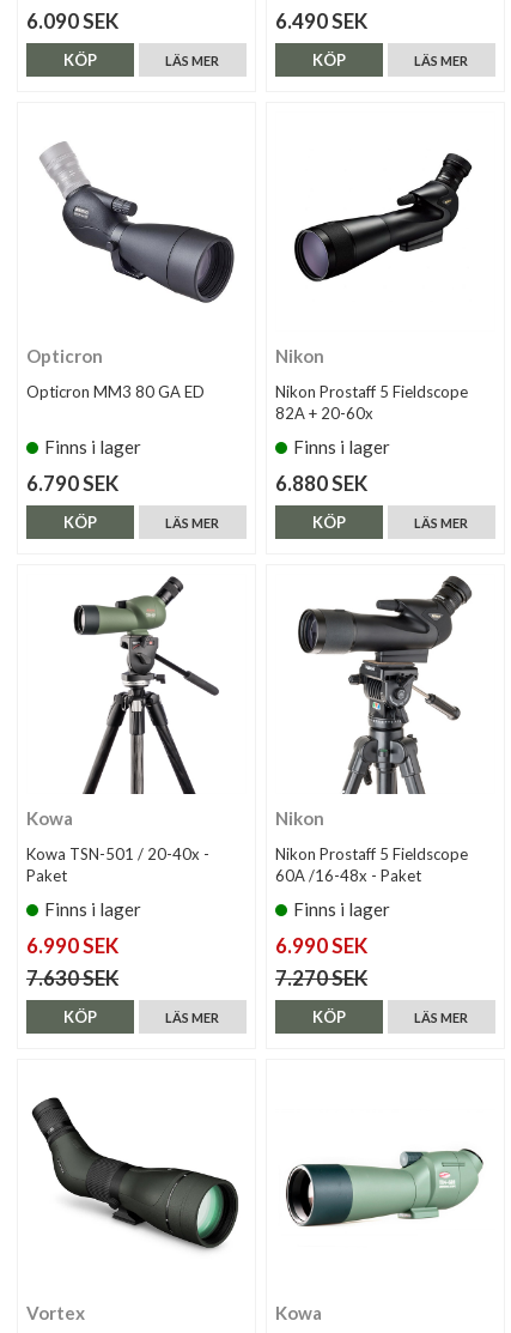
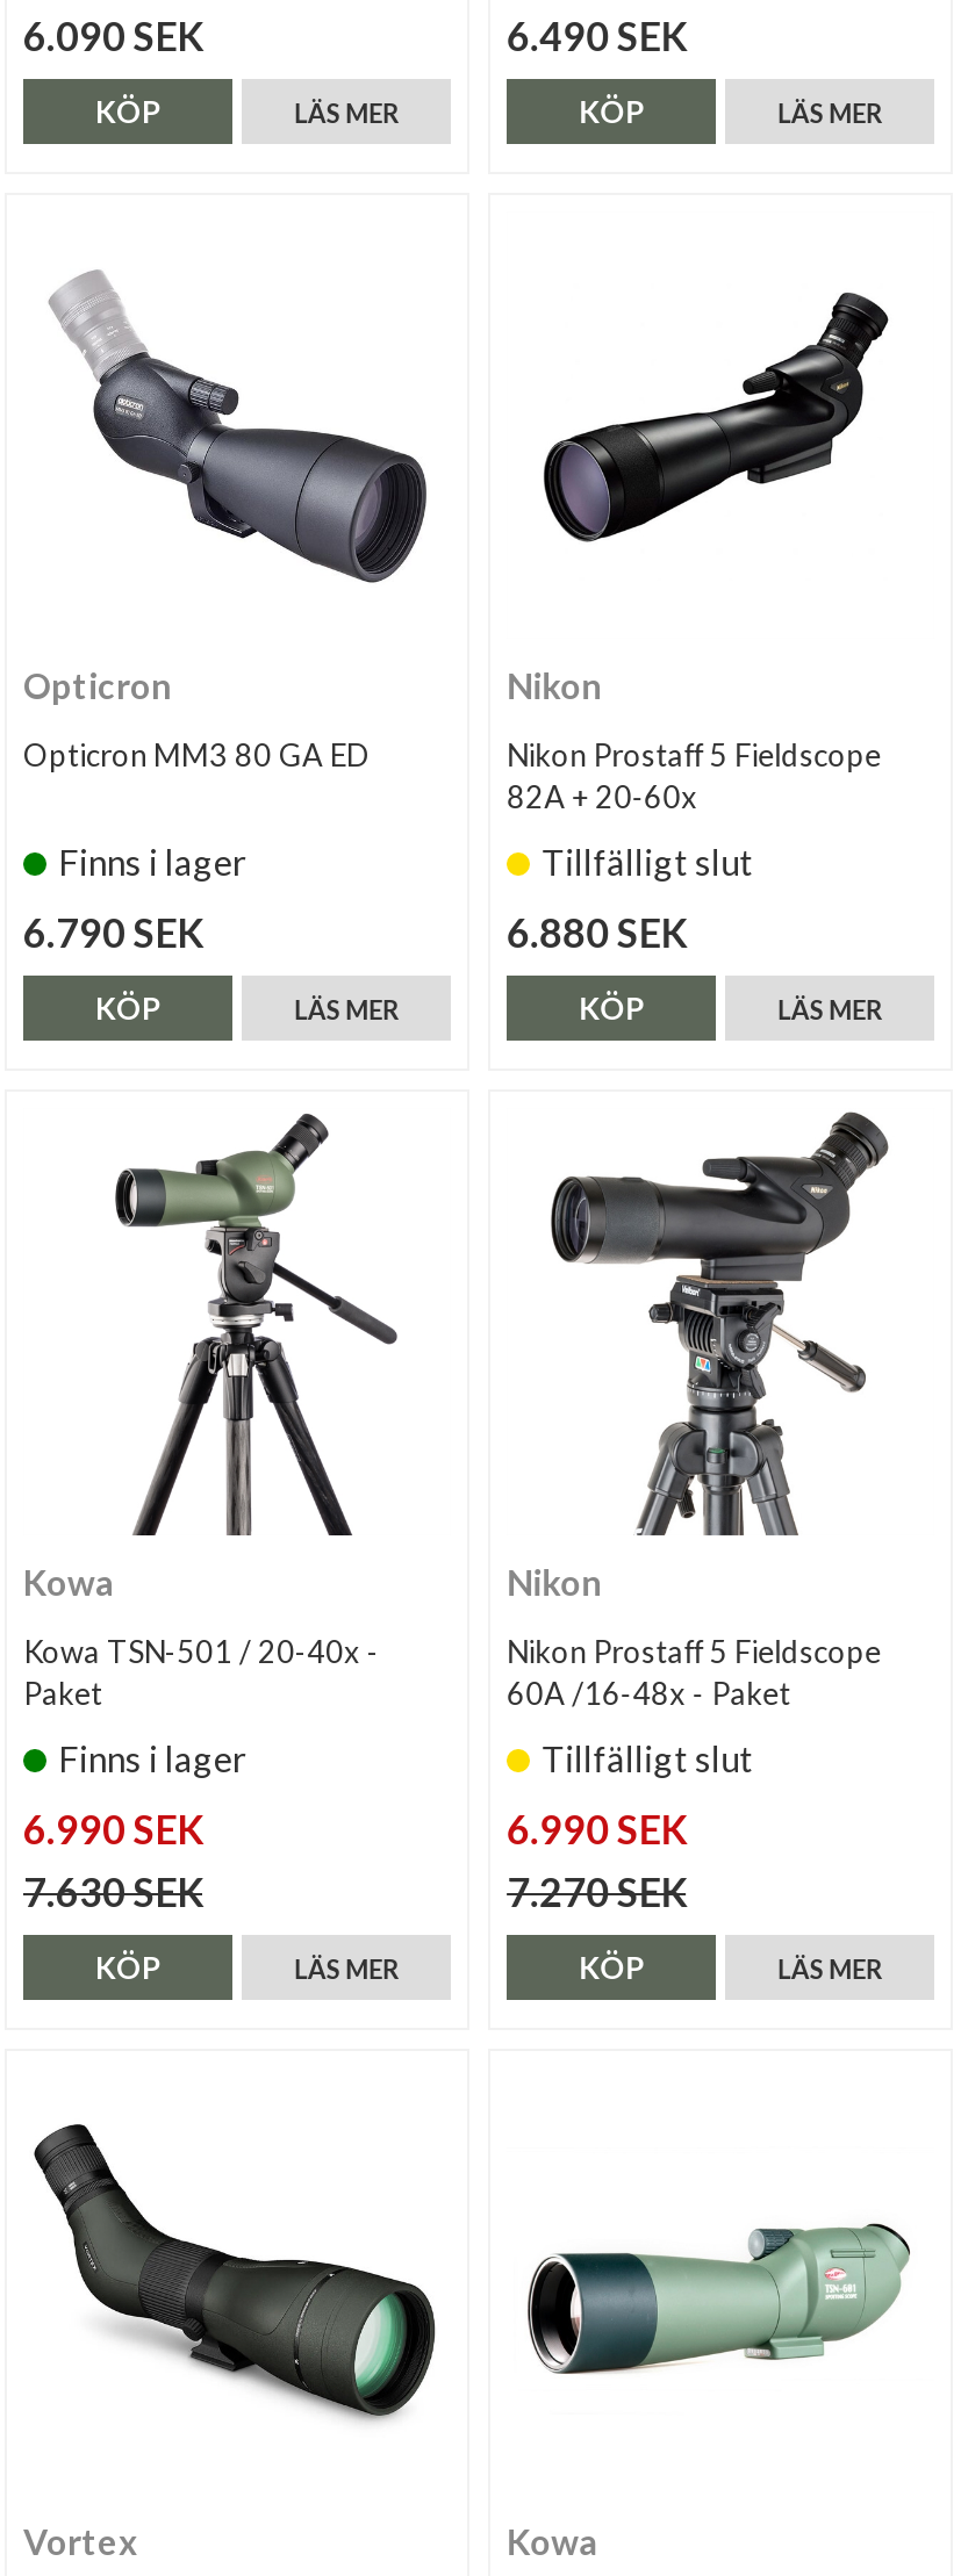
[293,436,390,458] Finns i lager -> [542,841,753,883] Tillfälligt slut
[293,898,390,920] Finns i lager -> [542,1738,753,1780] Tillfälligt slut

